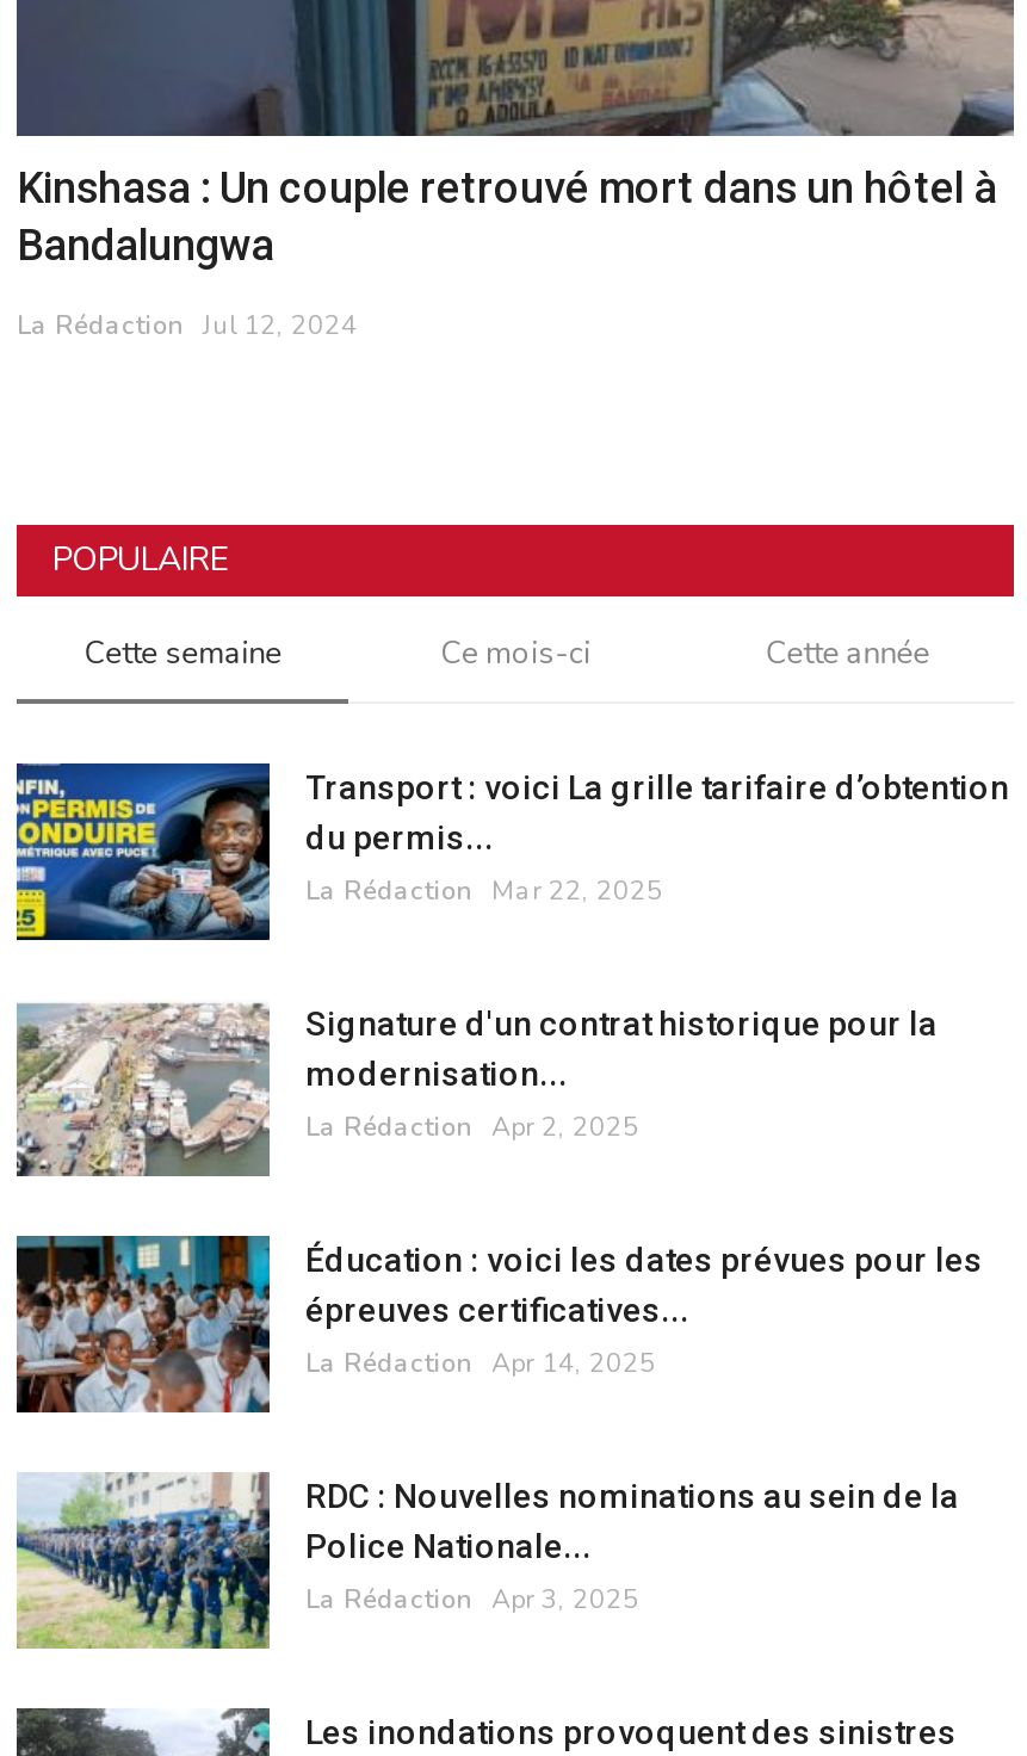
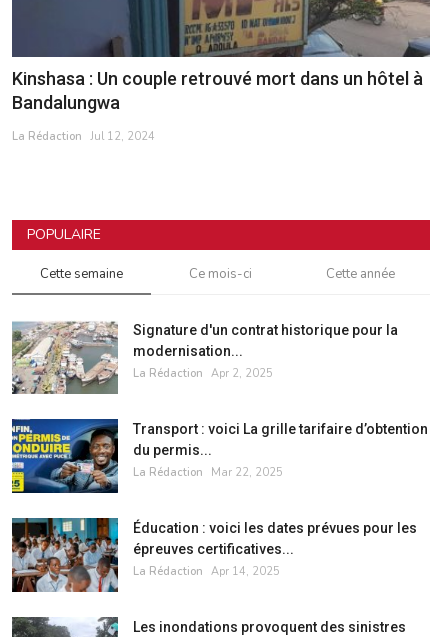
moved [14,761,1009,942] -> [11,418,428,494]: [image] | Transport : voici La grille tarifaire d’obtention | du permis... | La Rédaction Mar 22, 2025
[17,1472,959,1651] [image] | RDC : Nouvelles nominations au sein de la | Police Nationale... | La Rédaction Apr 3, 2025 -> none

